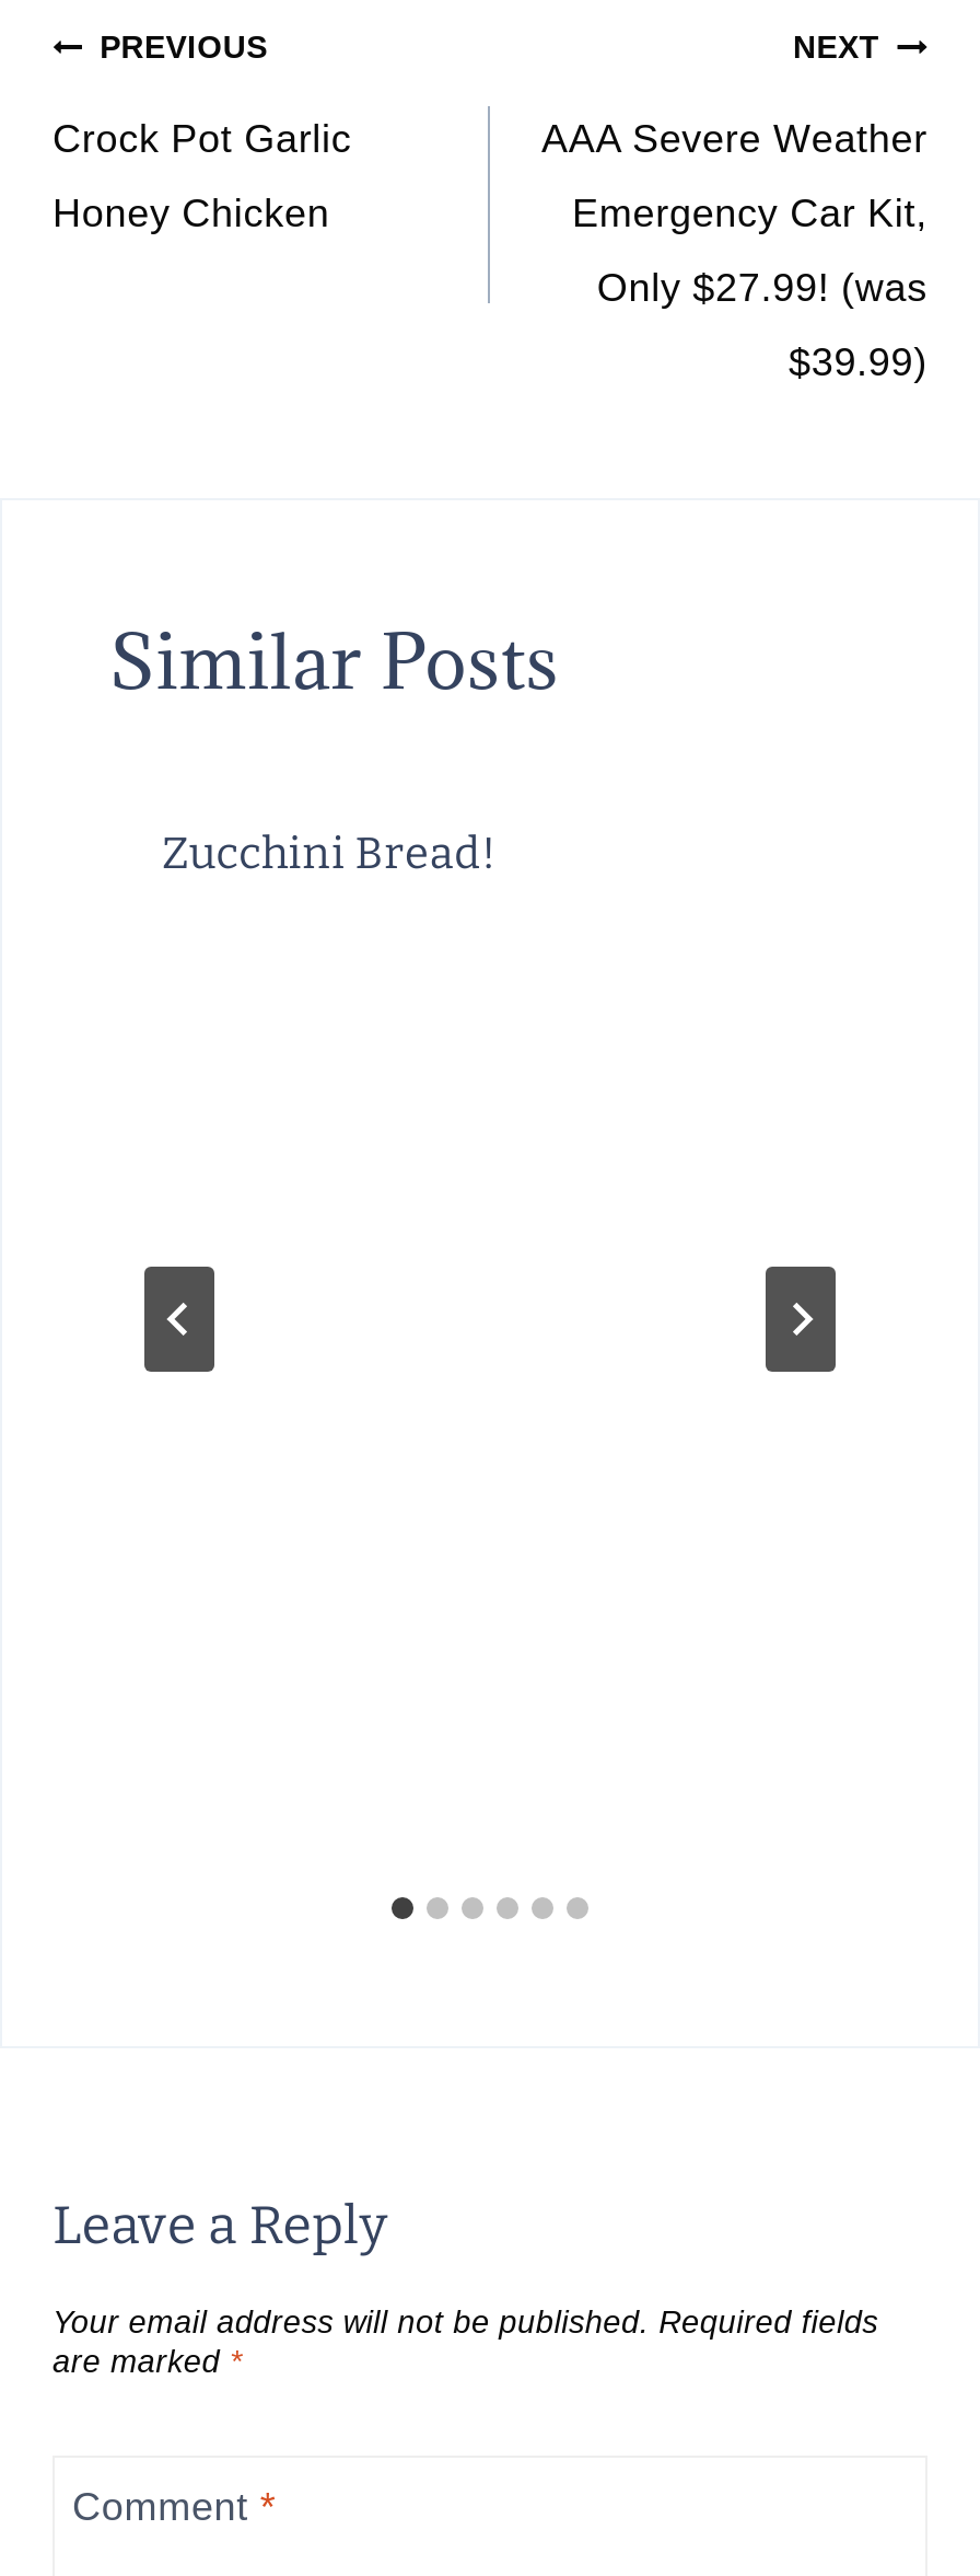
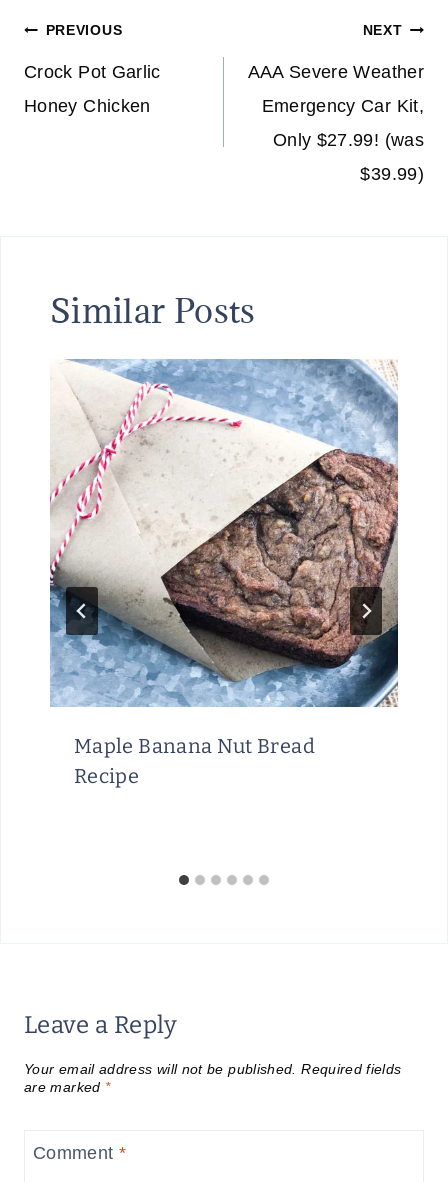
none -> [49,358,399,708] [image]
[162,827,497,880] Zucchini Bread! -> [74,734,315,788] Maple Banana Nut Bread | Recipe

